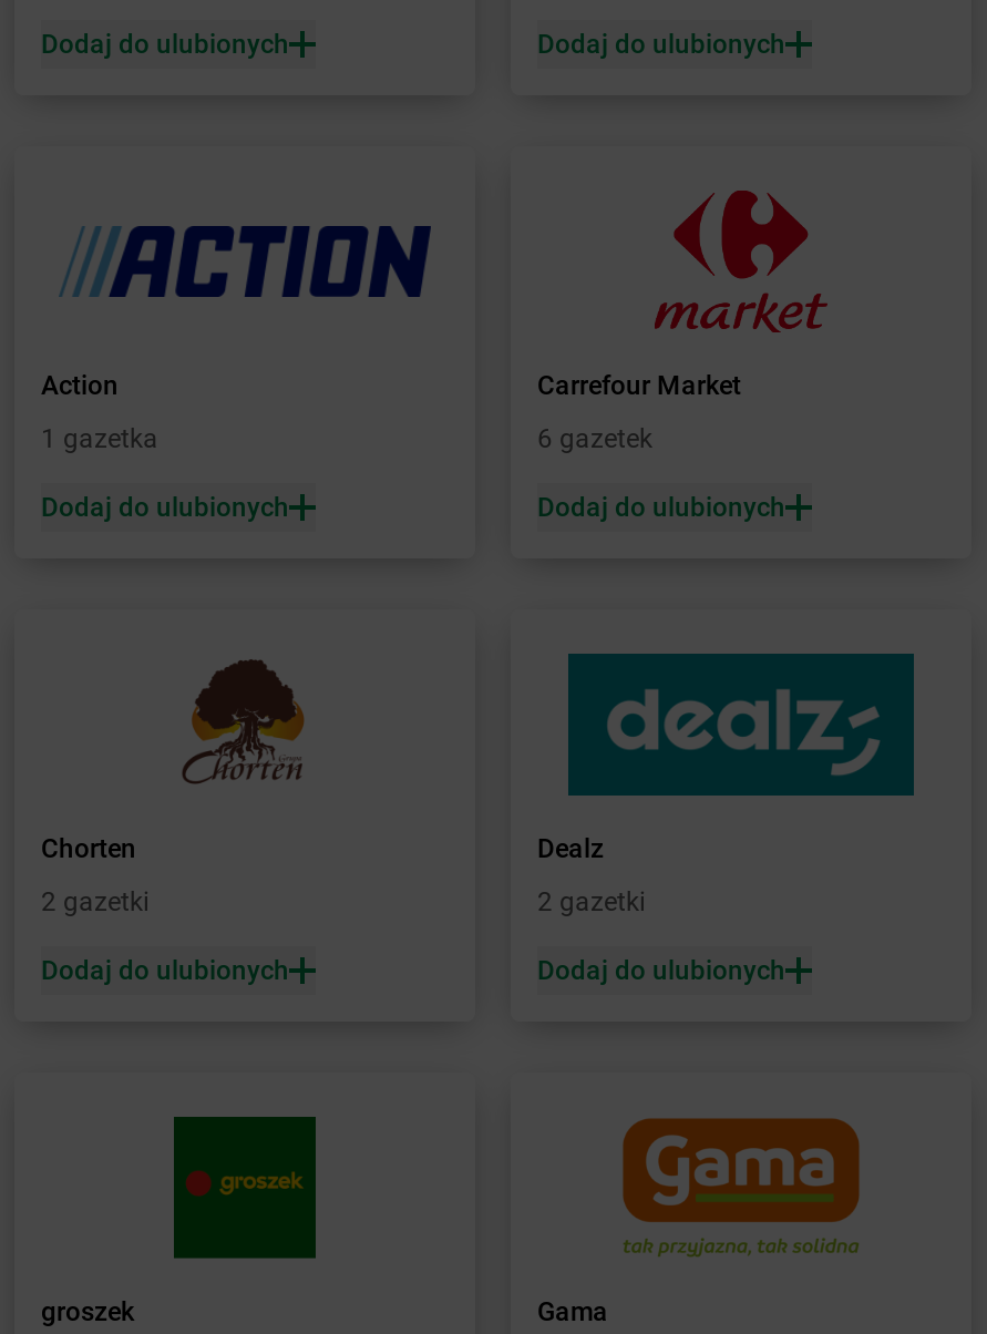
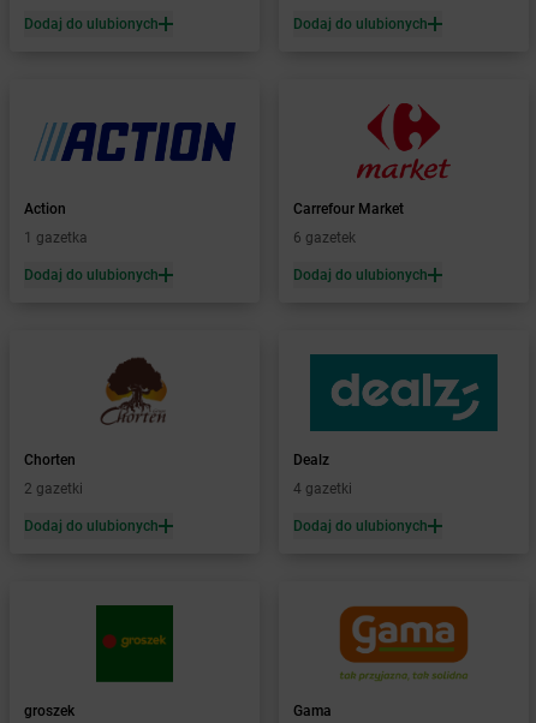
[537,886,646,917] 2 gazetki -> [293,480,352,497] 4 gazetki

